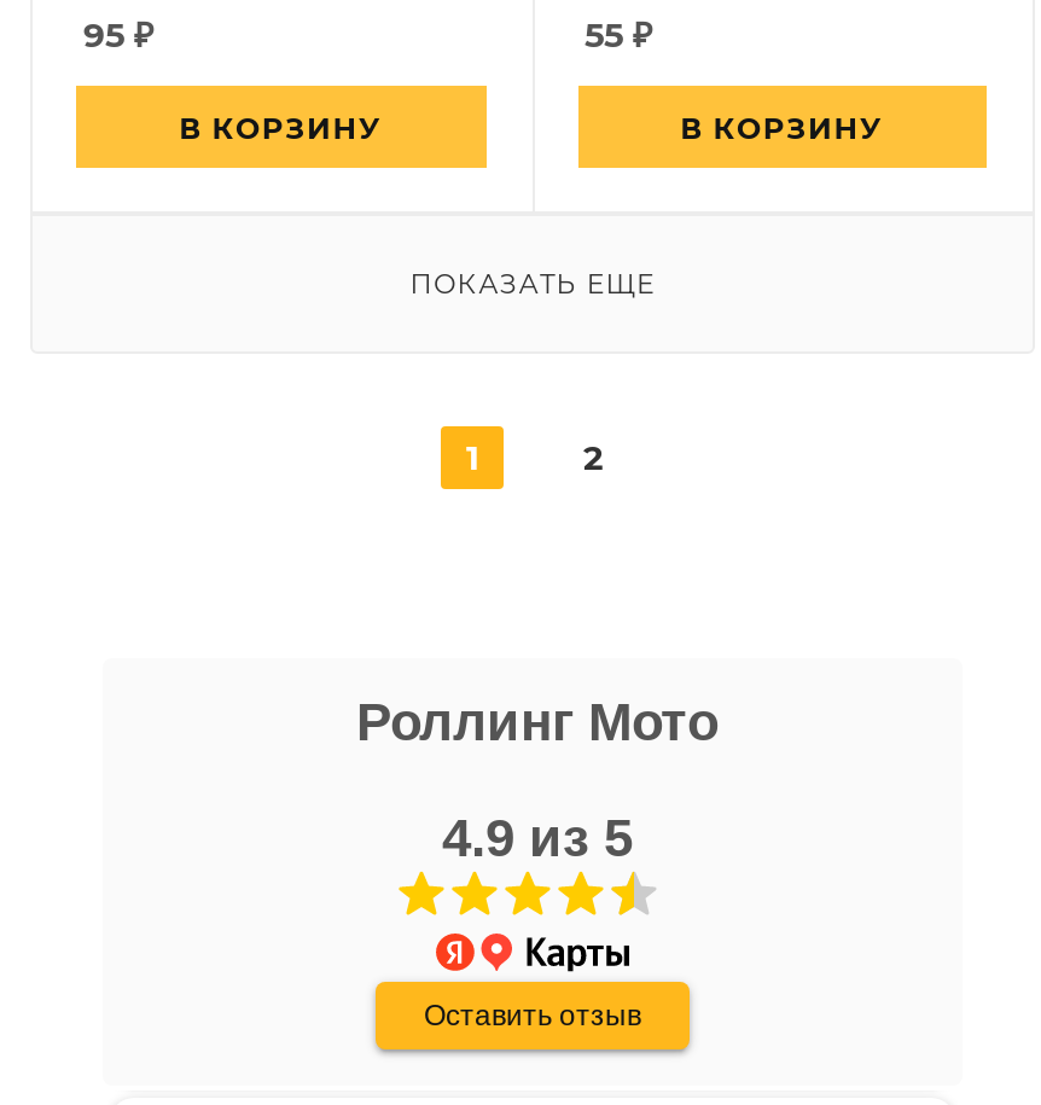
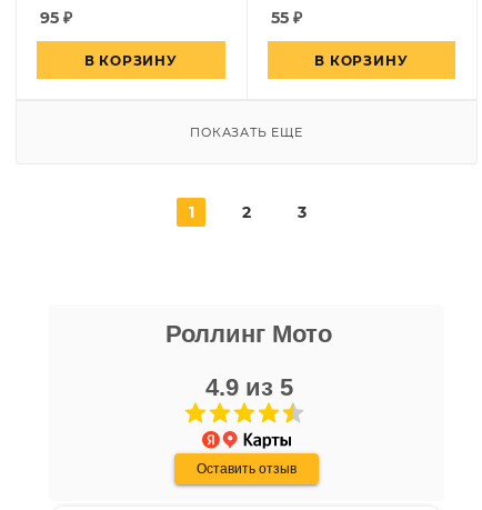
none -> [298,202,307,222] 3

